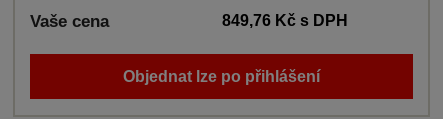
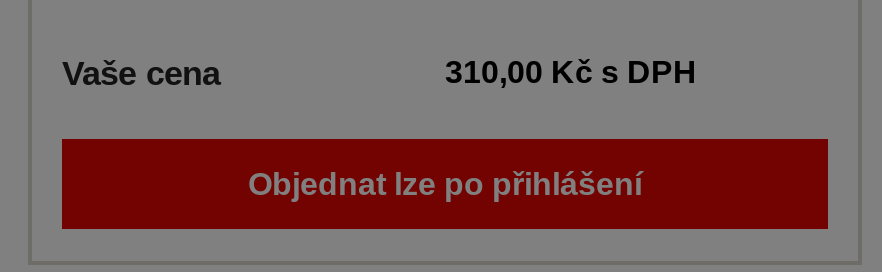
[221,12,347,29] 849,76 Kč s DPH -> [445,55,697,89] 310,00 Kč s DPH

